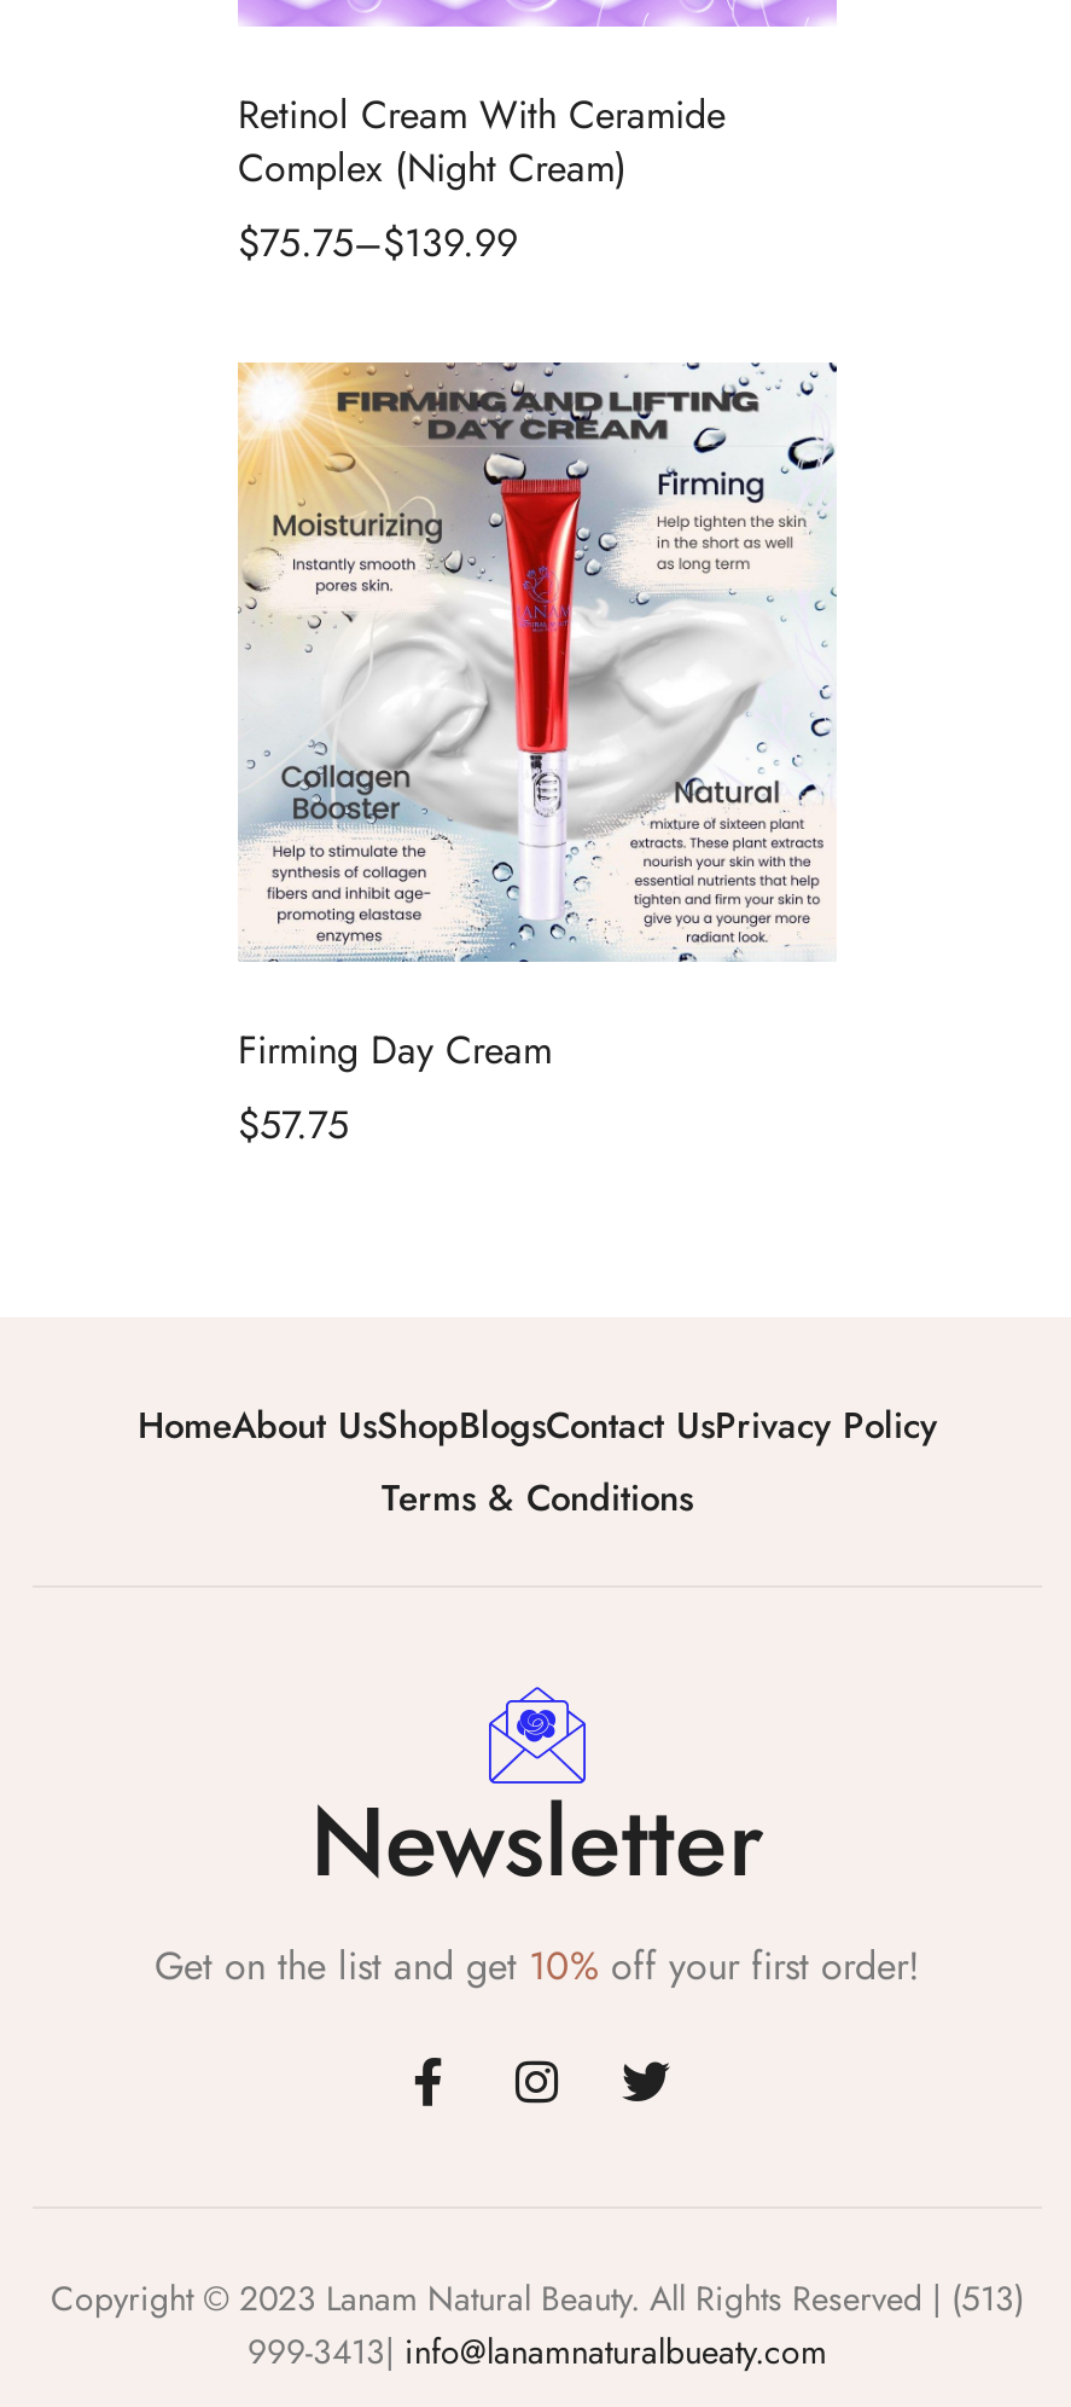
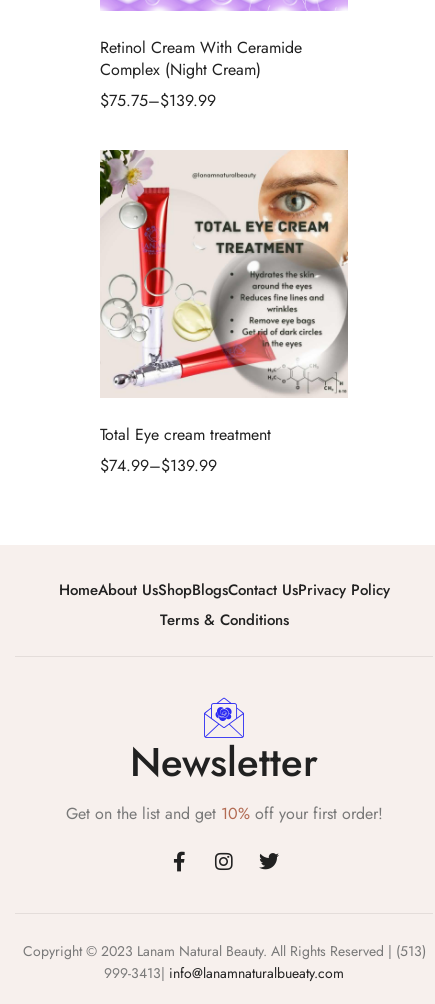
[238,360,839,1152] [image] | Firming Day Cream | $57.75 -> [99,149,349,477] [image] | Total Eye cream treatment | $74.99–$139.99

